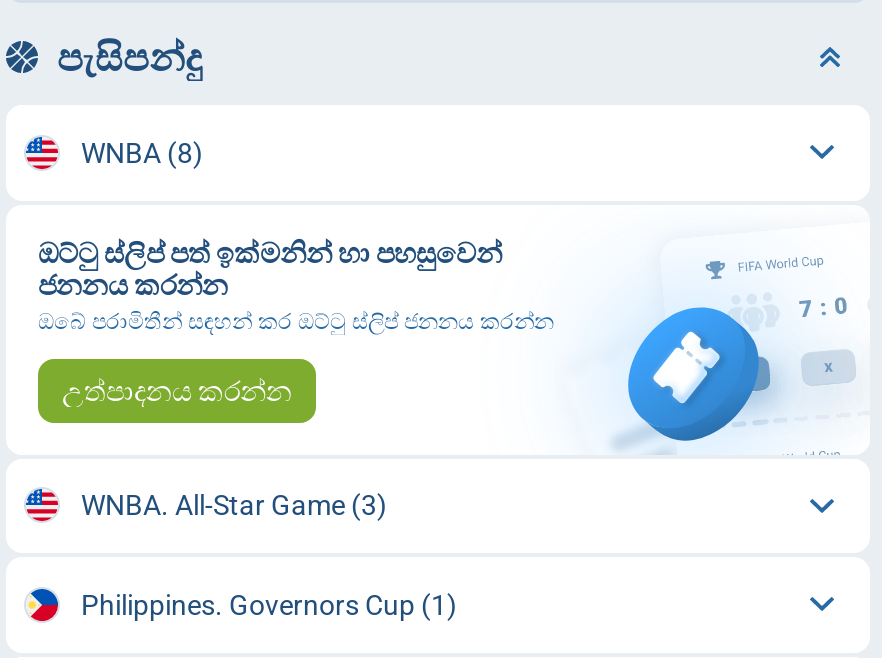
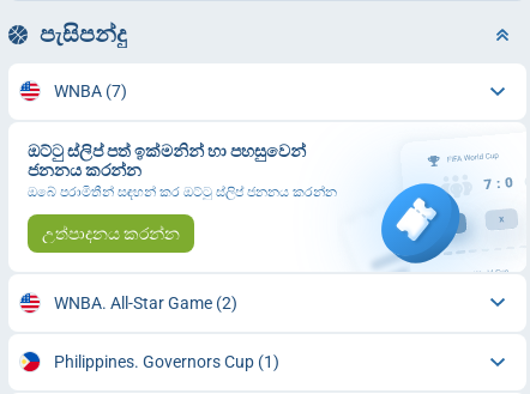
[81,136,203,168] WNBA (8) -> [53,82,127,101] WNBA (7)
[81,490,387,522] WNBA. All-Star Game (3) -> [53,293,237,312] WNBA. All-Star Game (2)

